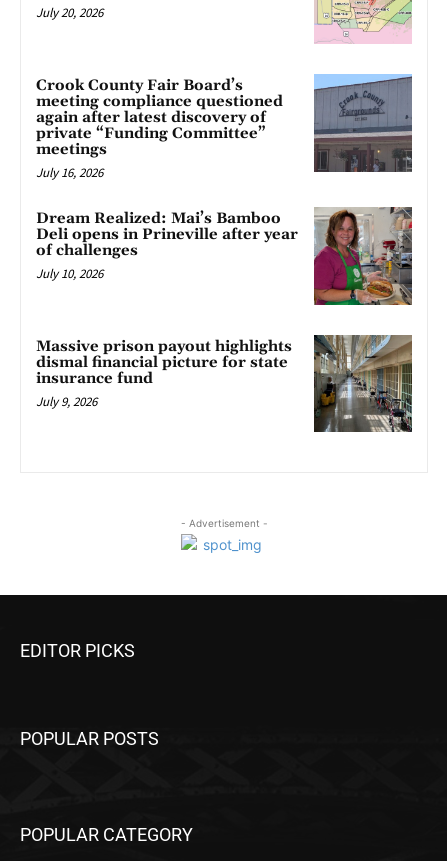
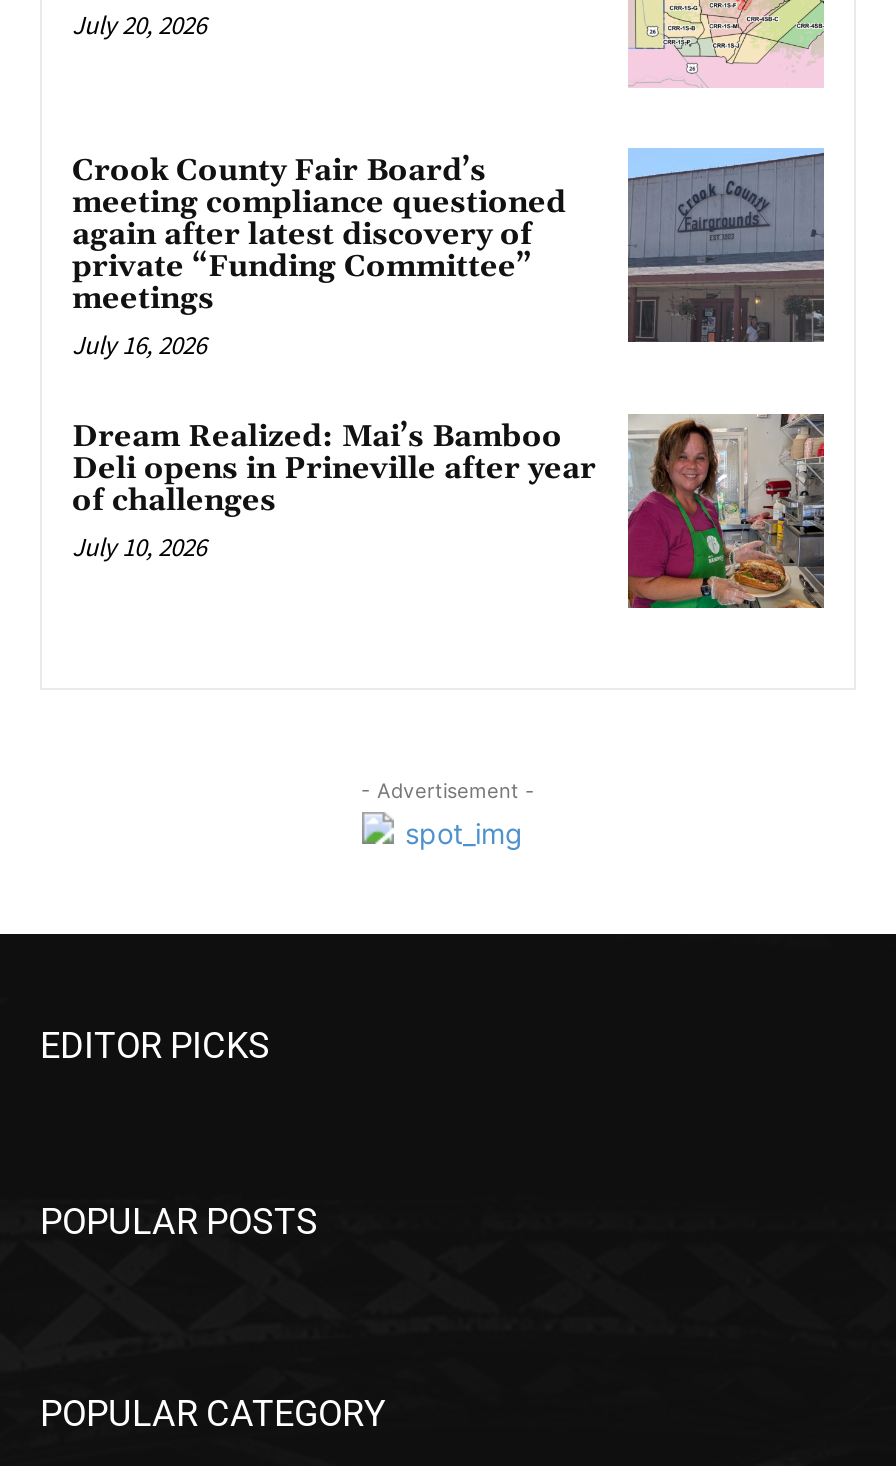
[36,335,412,433] [image] | Massive prison payout highlights | dismal financial picture for state | insurance fund | July 9, 2026 -> none

